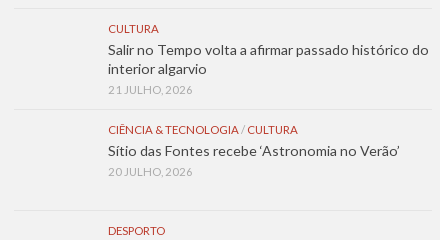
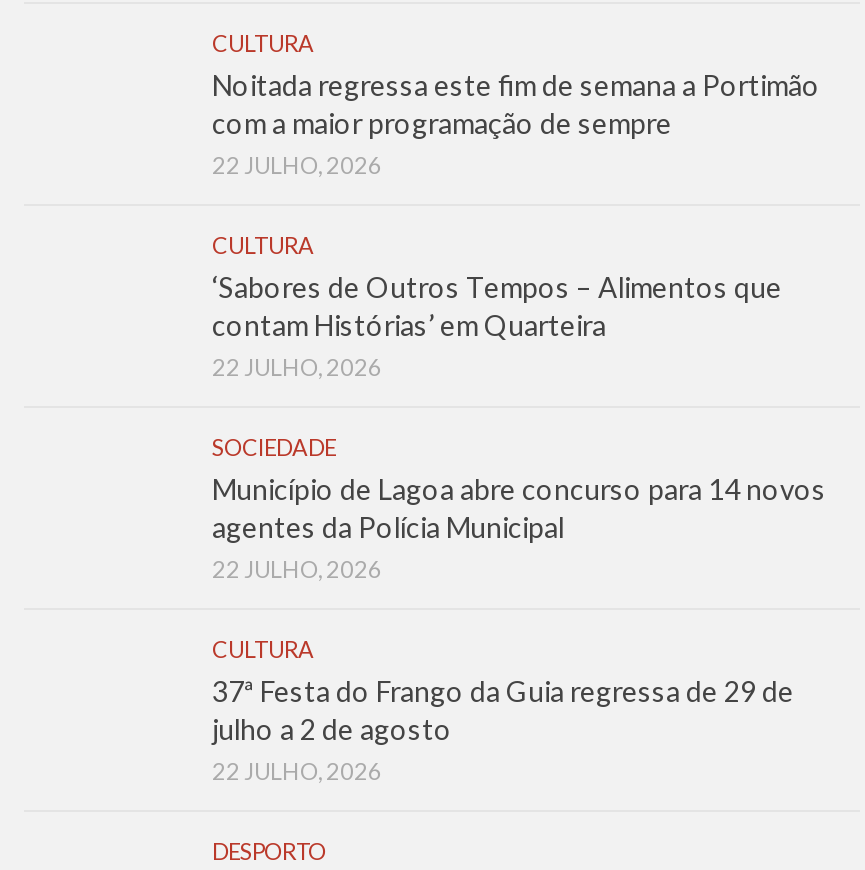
[108,41,429,178] Salir no Tempo volta a afirmar passado histórico do | interior algarvio | 21 JULHO, 2026 | CIÊNCIA & TECNOLOGIA / CULTURA | Sítio das Fontes recebe ‘Astronomia no Verão’ | 20 JULHO, 2026 -> [212,67,826,783] Noitada regressa este fim de semana a Portimão | com a maior programação de sempre | 22 JULHO, 2026 | CULTURA | ‘Sabores de Outros Tempos – Alimentos que | contam Histórias’ em Quarteira | 22 JULHO, 2026 | SOCIEDADE | Município de Lagoa abre concurso para 14 novos | agentes da Polícia Municipal | 22 JULHO, 2026 | CULTURA | 37ª Festa do Frango da Guia regressa de 29 de | julho a 2 de agosto | 22 JULHO, 2026

